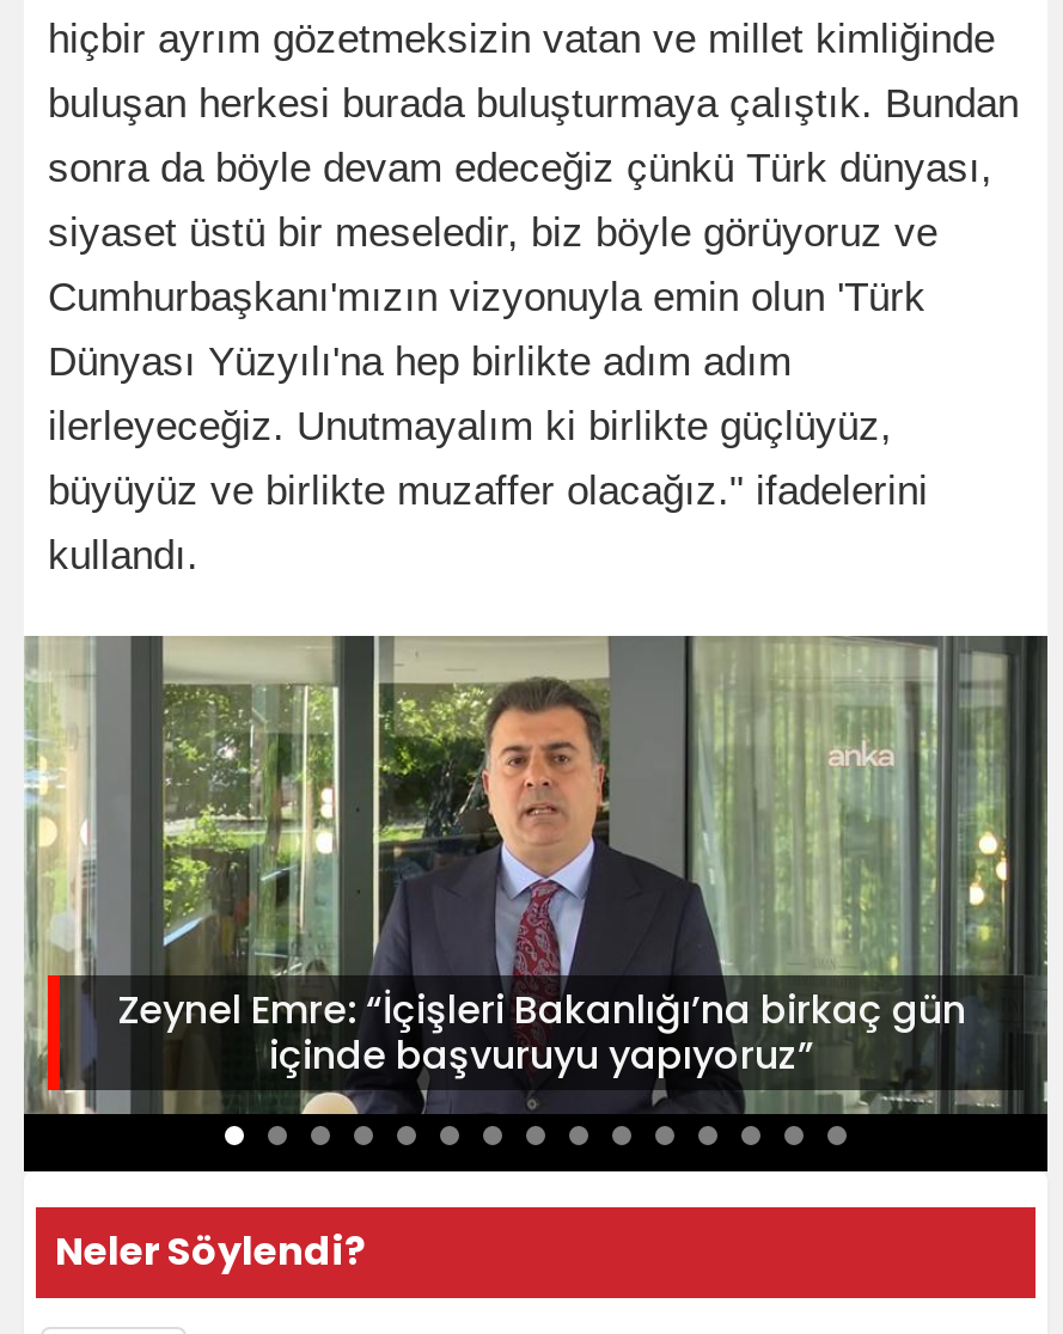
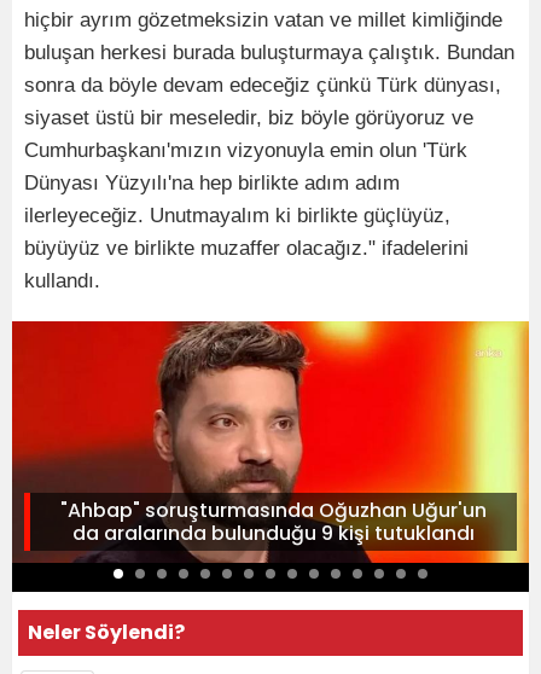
[24,634,1050,1116] [image] | Zeynel Emre: “İçişleri Bakanlığı’na birkaç gün | içinde başvuruyu yapıyoruz” -> [11,320,530,564] [image] | "Ahbap" soruşturmasında Oğuzhan Uğur'un | da aralarında bulunduğu 9 kişi tutuklandı

